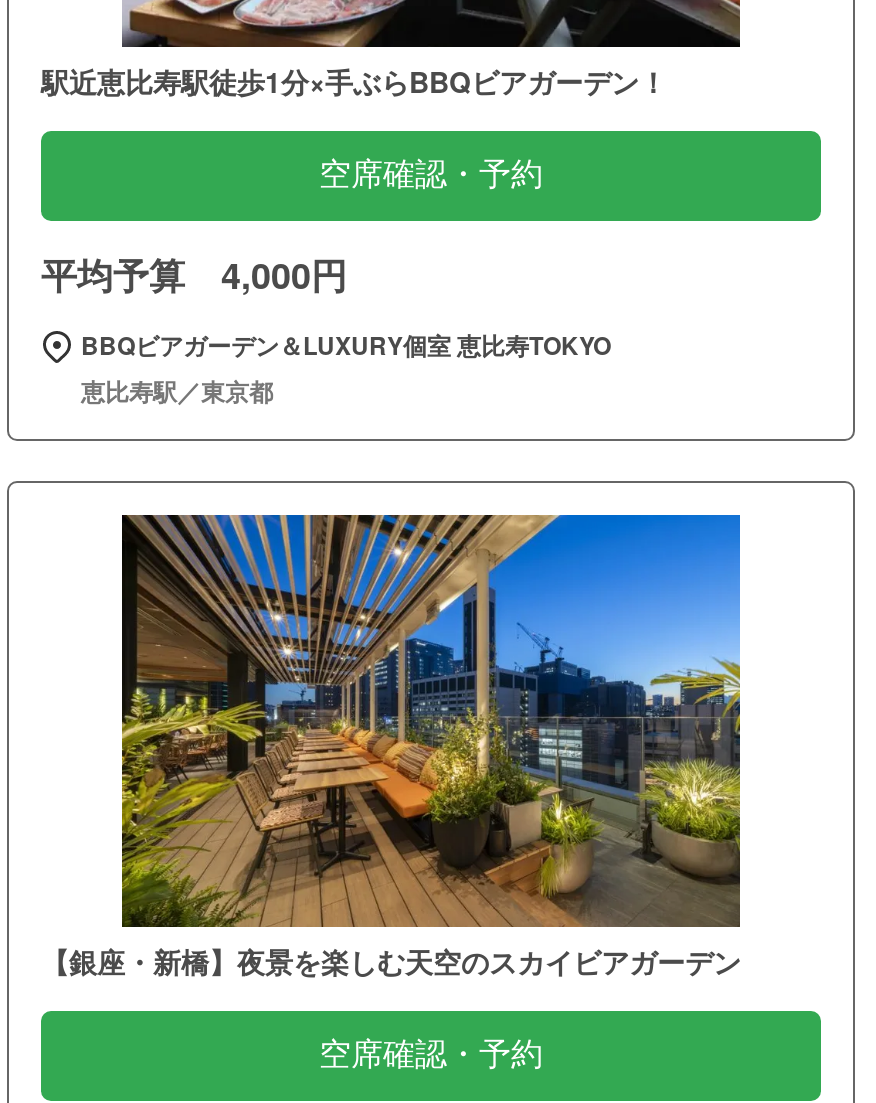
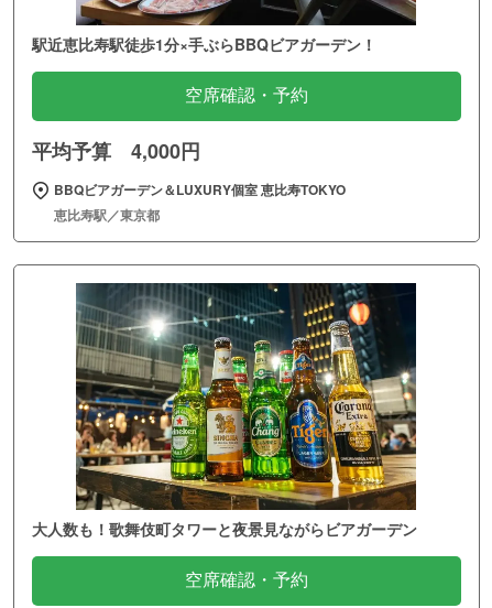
[41,512,741,981] [image] | 【銀座・新橋】夜景を楽しむ天空のスカイビアガーデン -> [32,282,417,540] [image] | 大人数も！歌舞伎町タワーと夜景見ながらビアガーデン

